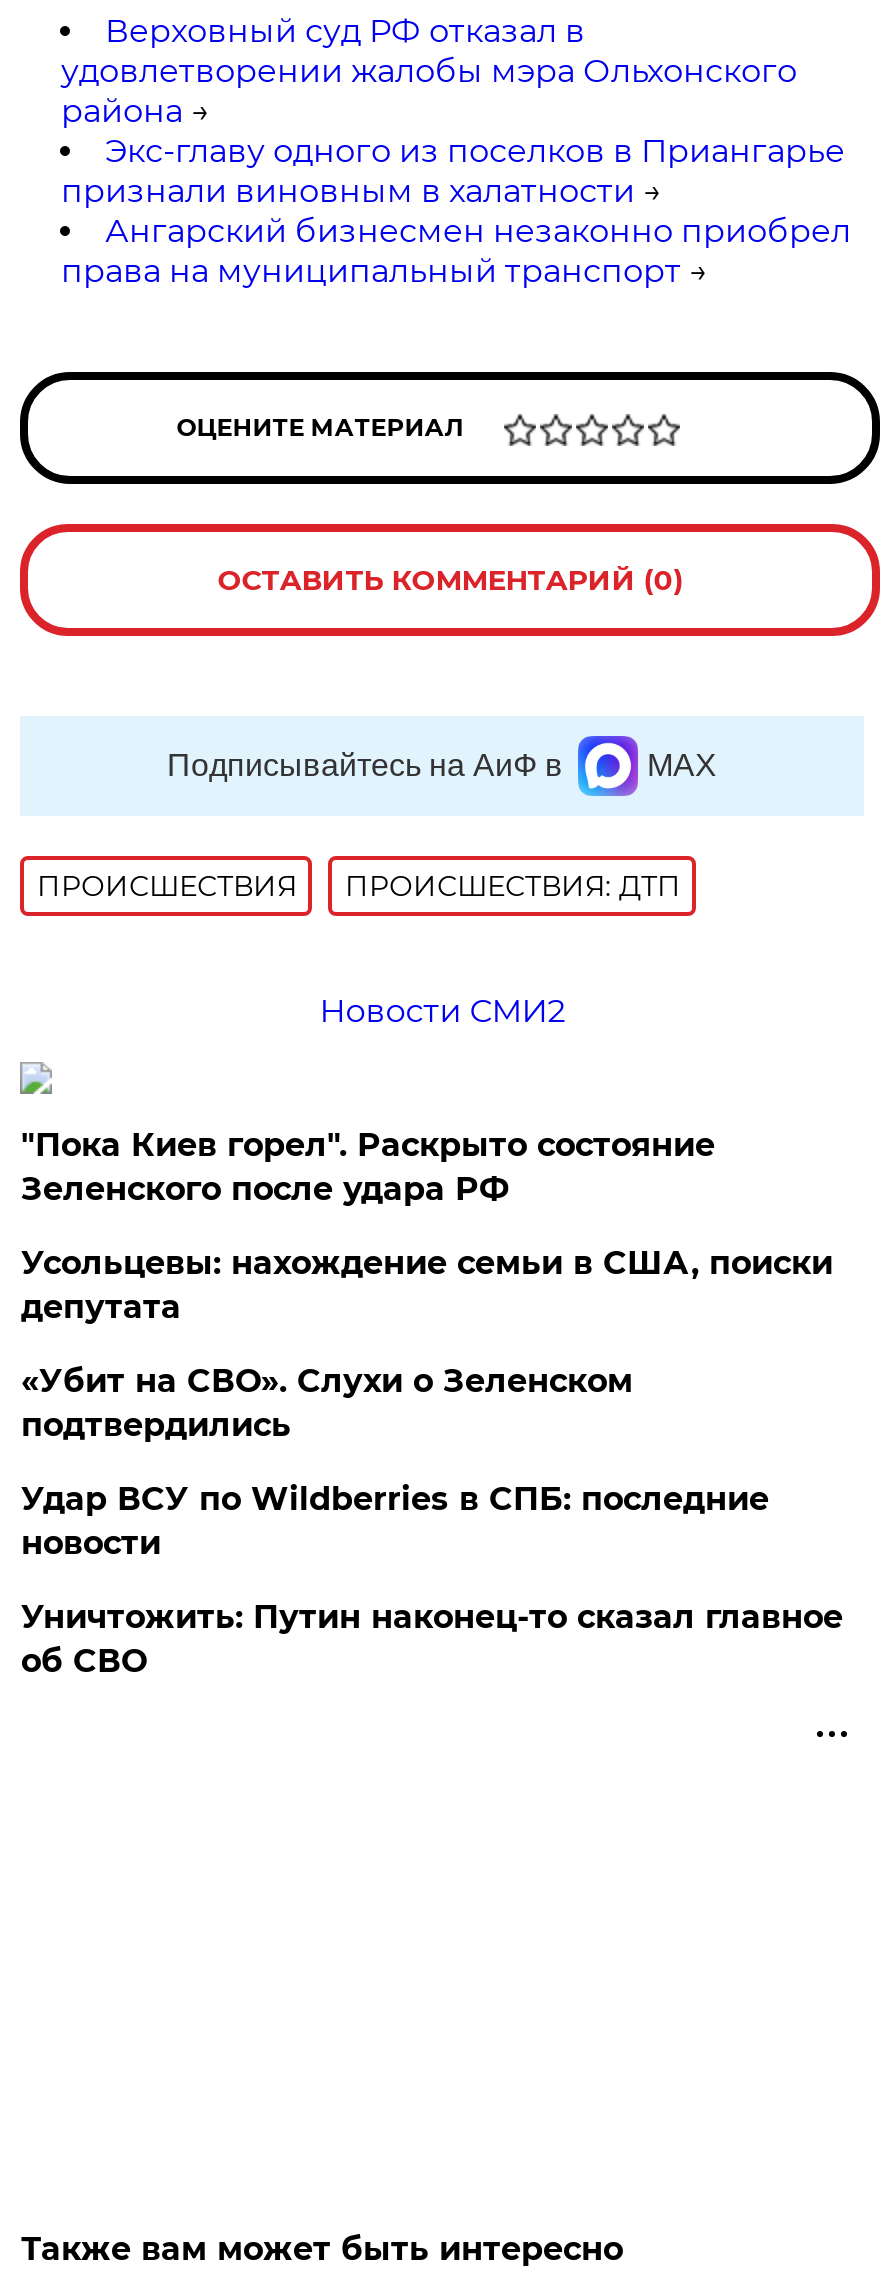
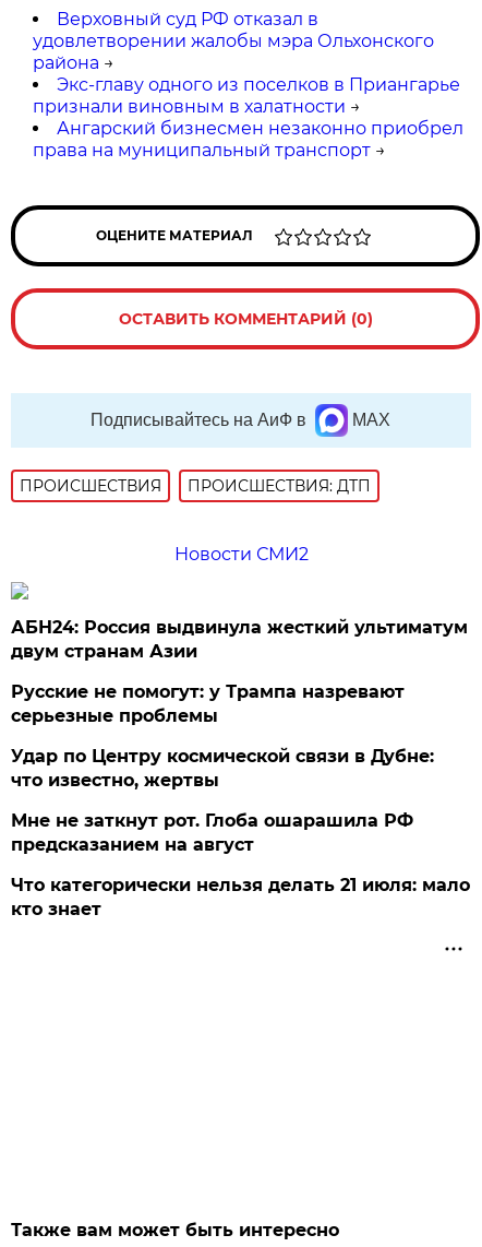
[21,1126,715,1208] "Пока Киев горел". Раскрыто состояние | Зеленского после удара РФ -> [11,617,468,662] АБН24: Россия выдвинула жесткий ультиматум | двум странам Азии
[21,1244,833,1326] Усольцевы: нахождение семьи в США, поиски | депутата -> [11,681,405,726] Русские не помогут: у Трампа назревают | серьезные проблемы
[21,1362,633,1444] «Убит на СВО». Слухи о Зеленском | подтвердились -> [11,746,434,791] Удар по Центру космической связи в Дубне: | что известно, жертвы
[21,1480,769,1562] Удар ВСУ по Wildberries в СПБ: последние | новости -> [11,810,414,855] Мне не заткнут рот. Глоба ошарашила РФ | предсказанием на август
[21,1598,843,1680] Уничтожить: Путин наконец-то сказал главное | об СВО -> [11,875,470,919] Что категорически нельзя делать 21 июля: мало | кто знает

